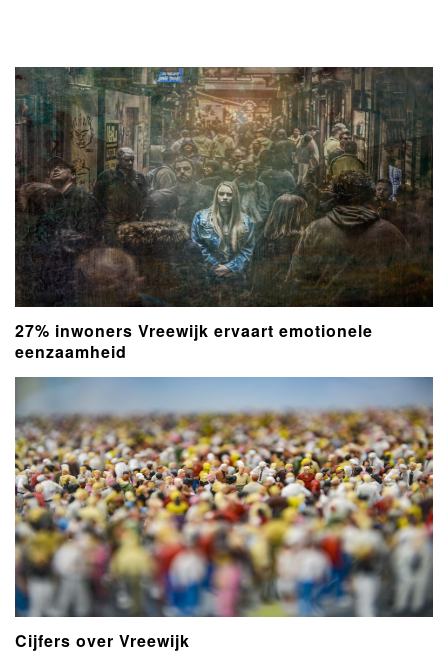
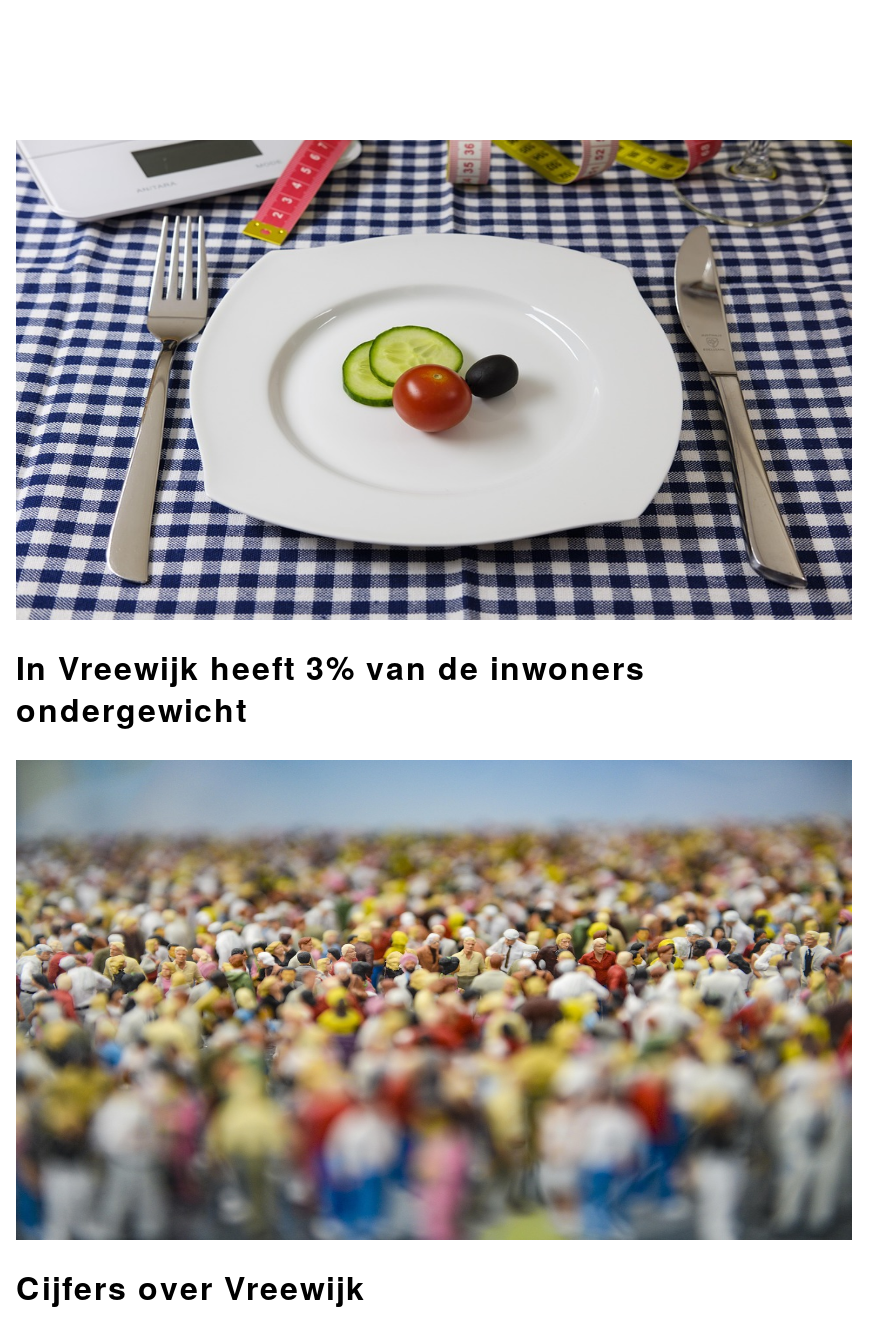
[14,66,434,363] [image] | 27% inwoners Vreewijk ervaart emotionele | eenzaamheid -> [14,138,854,732] [image] | In Vreewijk heeft 3% van de inwoners | ondergewicht

